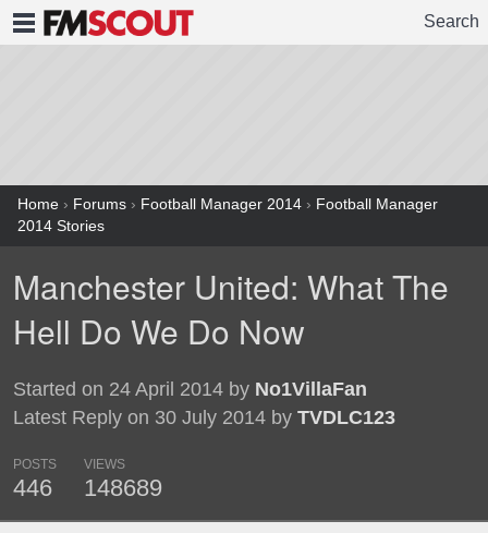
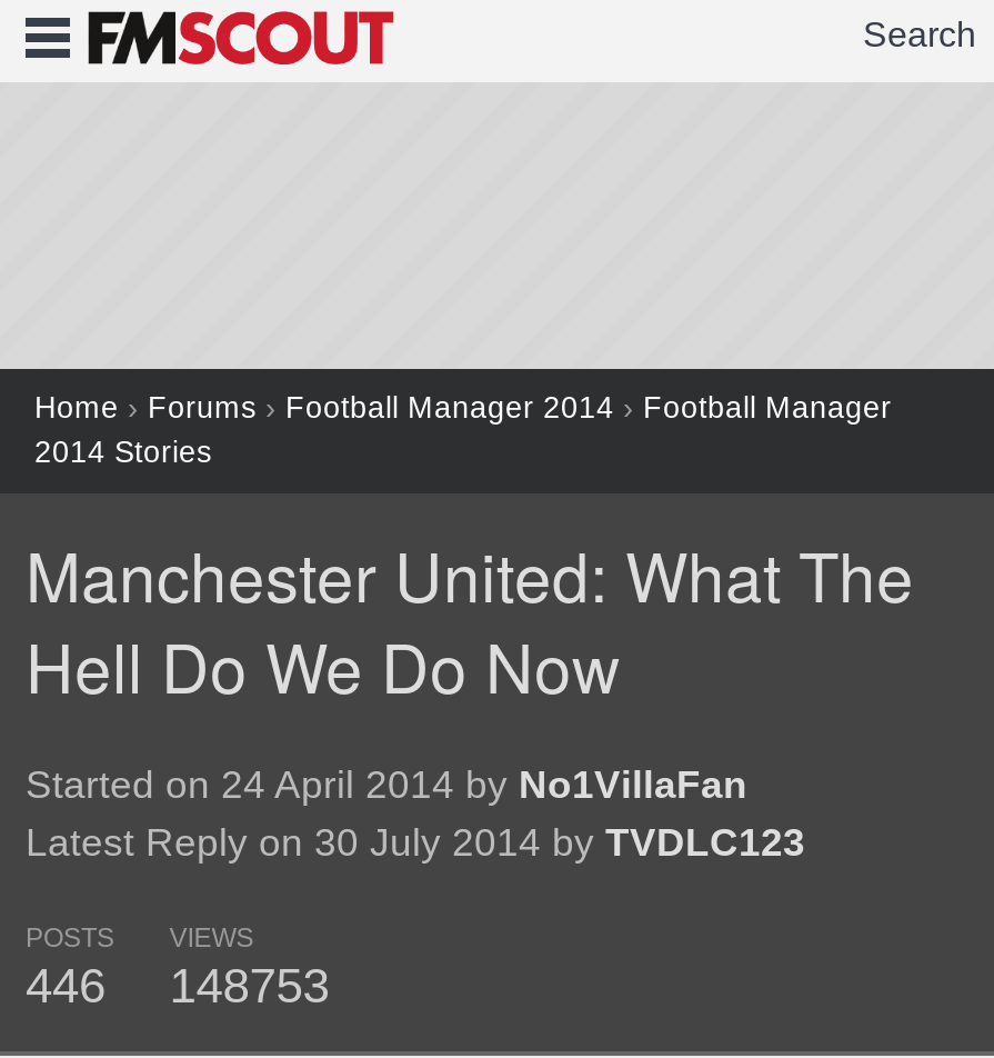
[13,474,162,501] 446 148689 -> [26,958,329,1014] 446 148753

